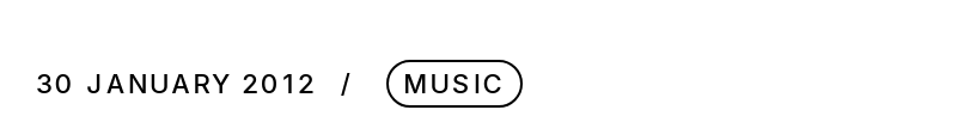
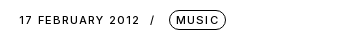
[35,67,316,100] 30 JANUARY 2012 -> [19,13,140,27] 17 FEBRUARY 2012

